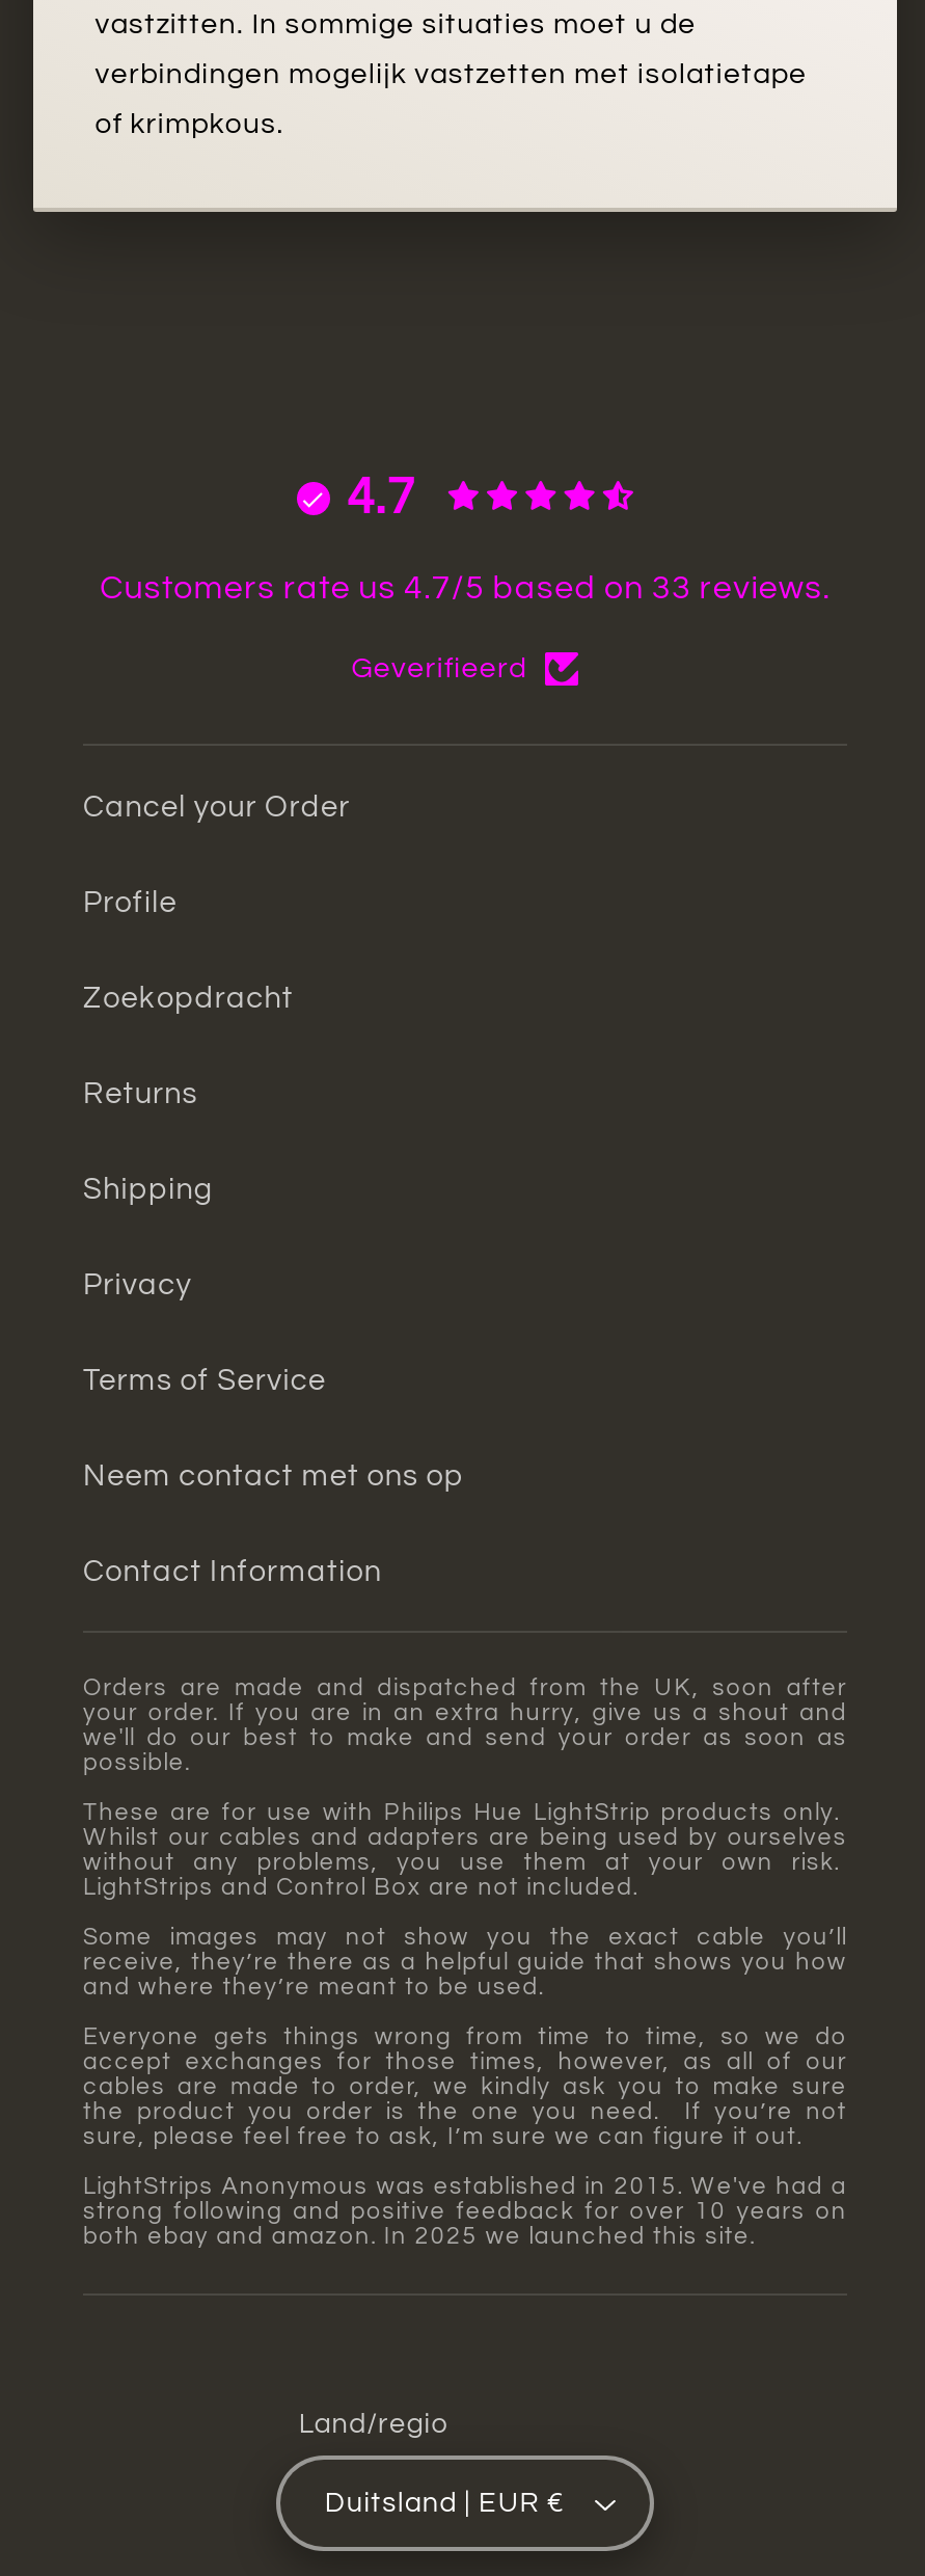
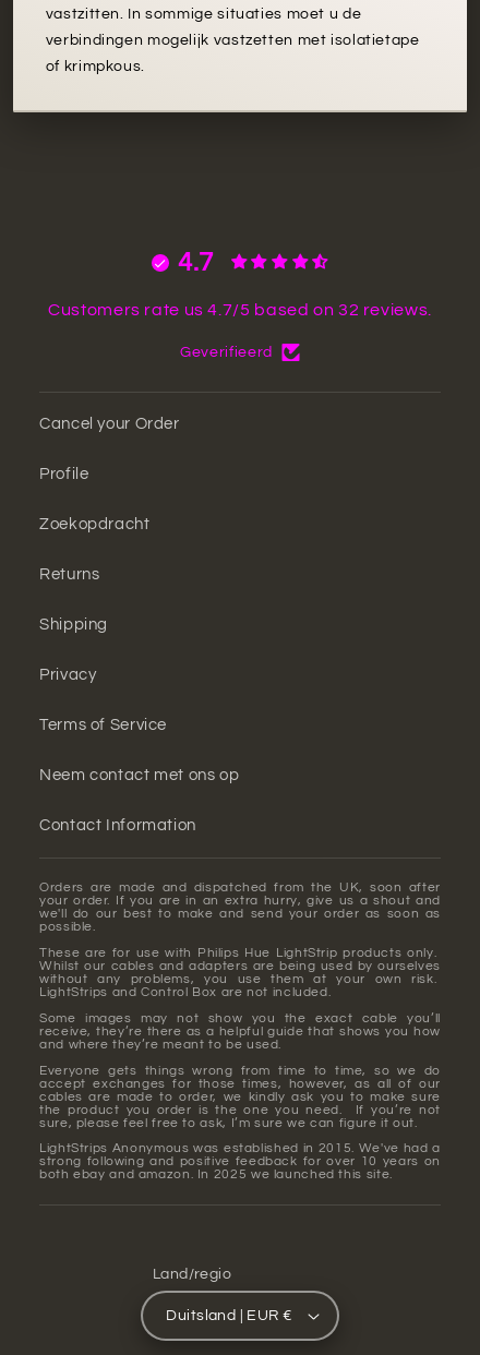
[100,571,830,605] Customers rate us 4.7/5 based on 33 reviews. -> [48,301,432,318] Customers rate us 4.7/5 based on 32 reviews.

